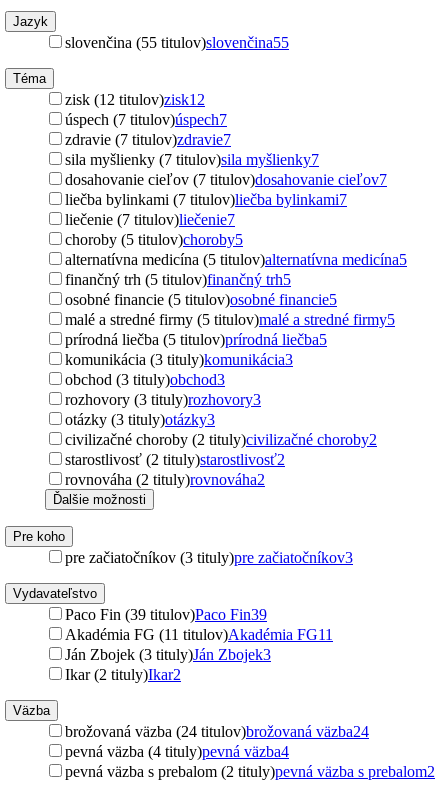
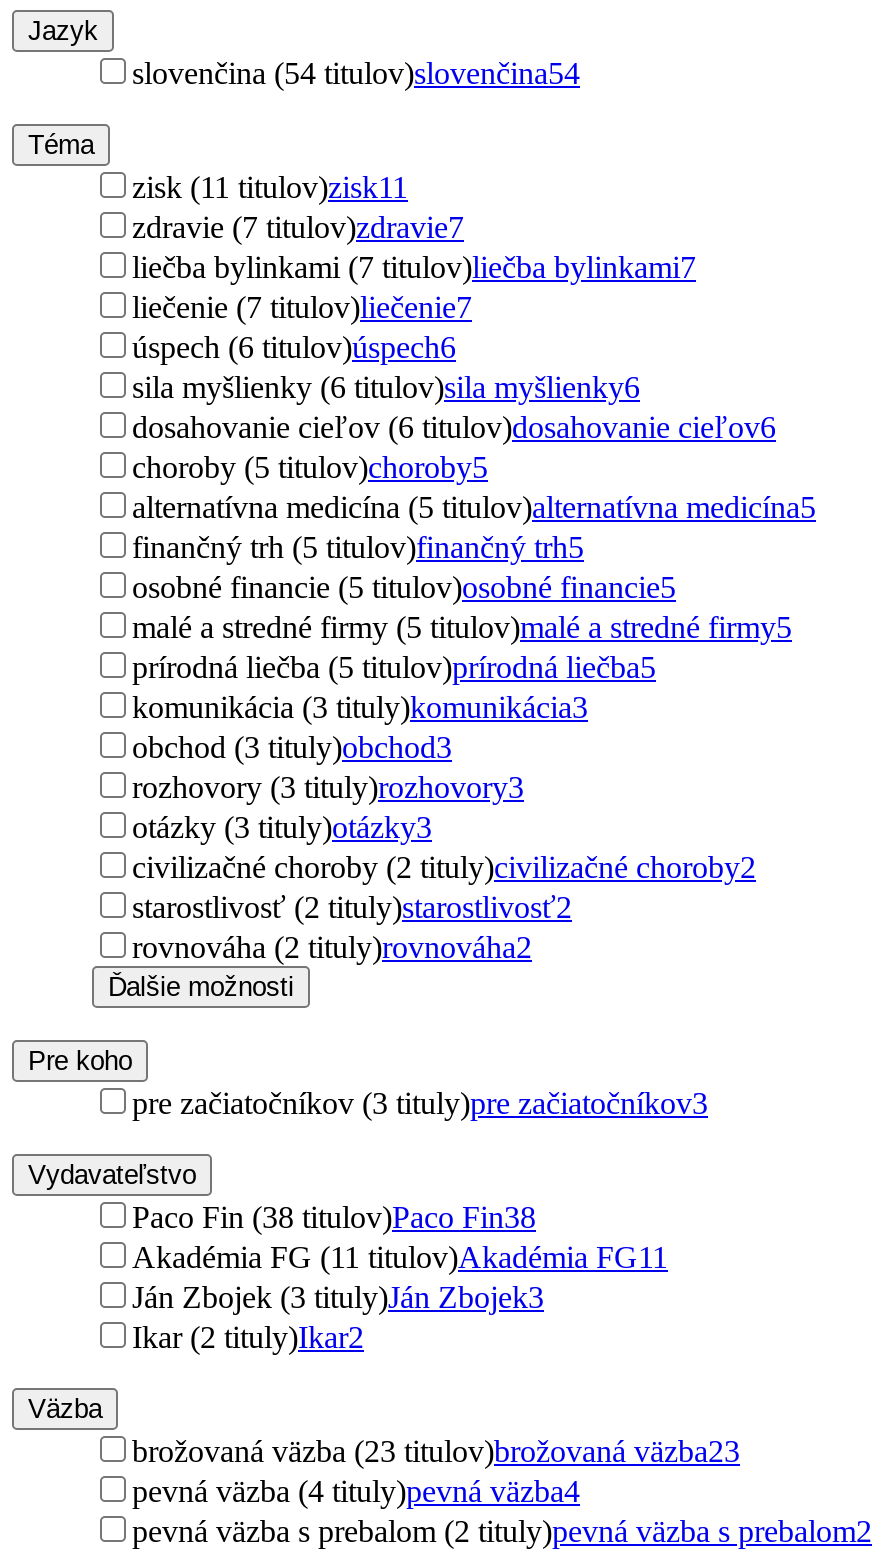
[65,34,289,51] slovenčina (55 titulov)slovenčina55 -> [132,55,580,89] slovenčina (54 titulov)slovenčina54
[65,91,227,128] zisk (12 titulov)zisk 12 | úspech (7 titulov)úspech7 -> [132,169,408,203] zisk (11 titulov)zisk11
moved [65,131,231,148] -> [132,209,464,243]: zdravie (7 titulov)zdravie7
[65,151,387,188] sila myšlienky (7 titulov)sila myšlienky7 | dosahovanie cieľov (7 titulov)dosahovanie cieľov7 -> none
moved [65,191,347,228] -> [132,249,696,323]: liečba bylinkami (7 titulov)liečba bylinkami7 | liečenie (7 titulov)liečenie7
none -> [132,329,776,443] úspech (6 titulov)úspech6 | sila myšlienky (6 titulov)sila myšlienky6 | dosahovanie cieľov (6 titulov)dosahovanie cieľov6
[65,606,267,623] Paco Fin (39 titulov)Paco Fin39 -> [132,1199,536,1233] Paco Fin (38 titulov)Paco Fin38
[65,723,369,740] brožovaná väzba (24 titulov)brožovaná väzba24 -> [132,1433,740,1467] brožovaná väzba (23 titulov)brožovaná väzba23

